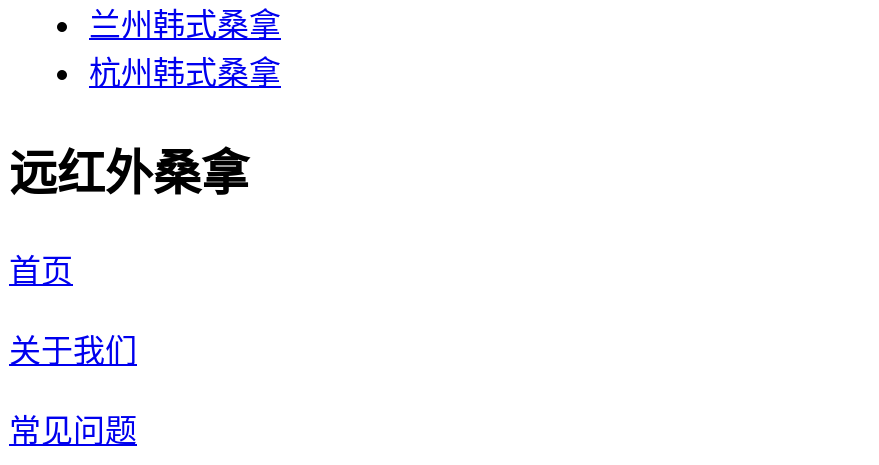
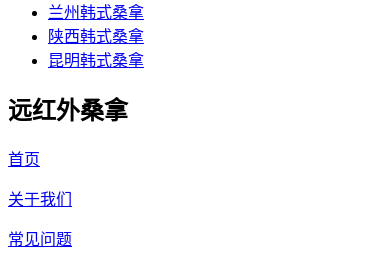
[89,57,281,91] 杭州韩式桑拿 -> [48,28,144,69] 陕西韩式桑拿 | 昆明韩式桑拿

